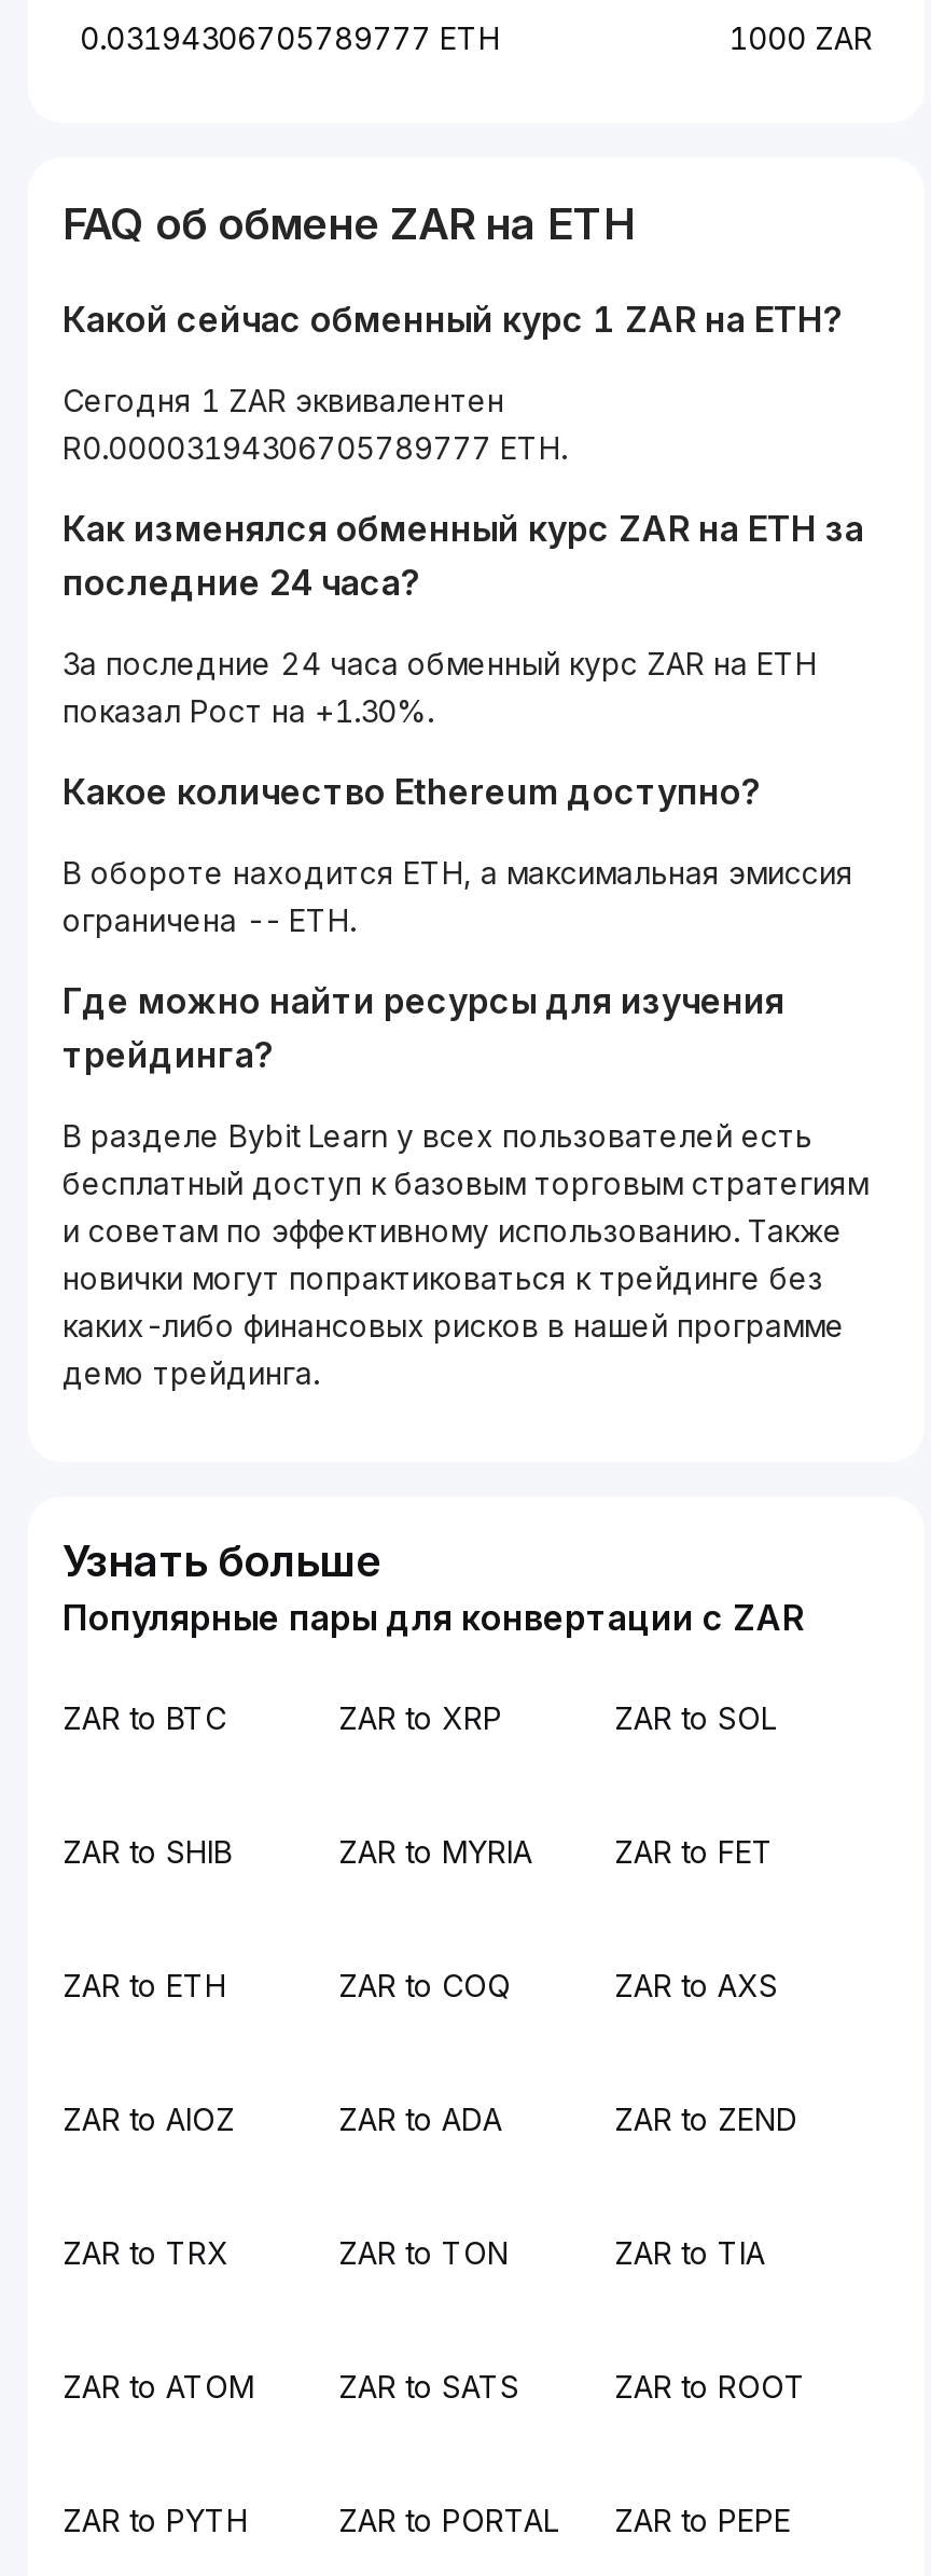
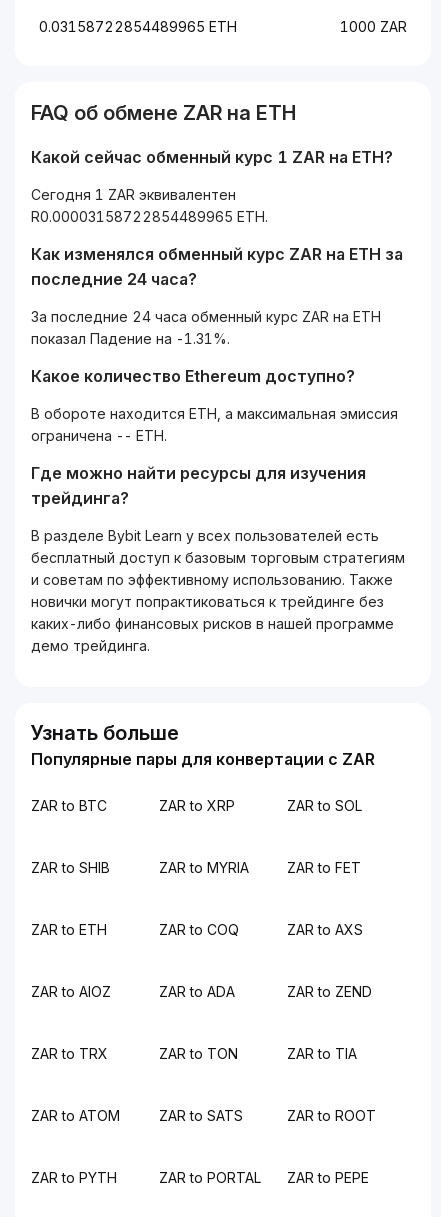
[80,19,500,56] 0.03194306705789777 ETH -> [39,18,237,35] 0.03158722854489965 ETH
[62,429,567,466] R0.00003194306705789777 ETH. -> [31,208,268,225] R0.00003158722854489965 ETH.
[62,692,433,729] показал Рост на +1.30%. -> [31,330,230,347] показал Падение на -1.31%.

